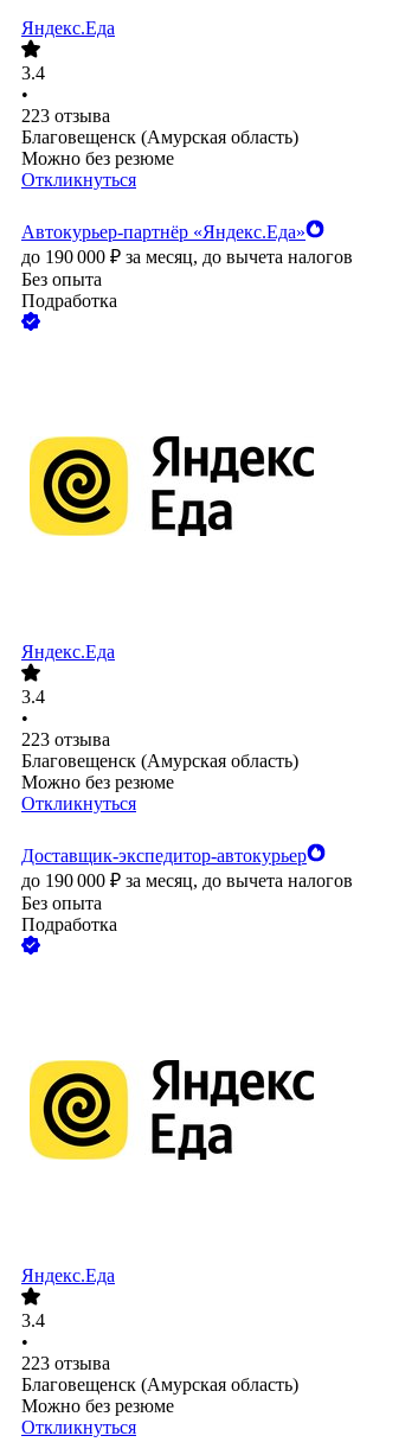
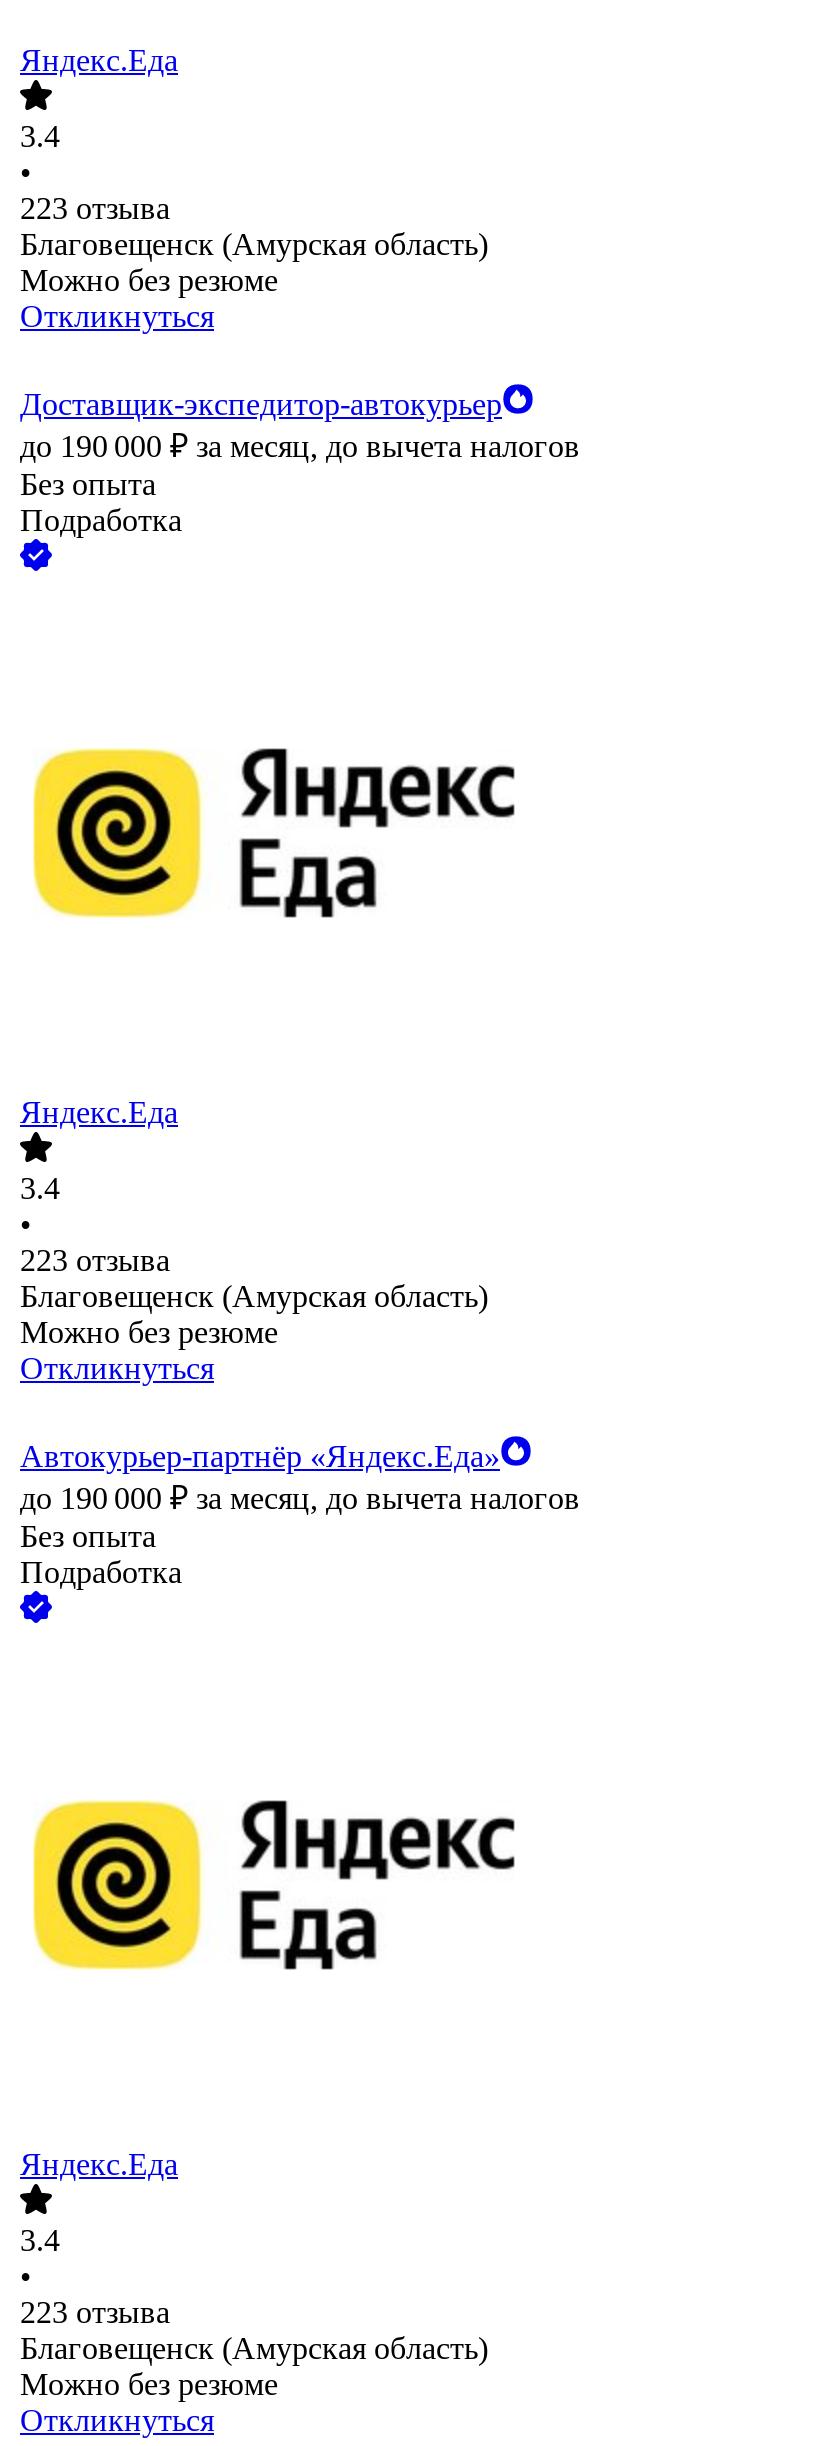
moved [21,222,306,242] -> [20,1440,500,1474]: Автокурьер‑партнёр «Яндекс.Еда»
moved [21,846,307,866] -> [20,388,502,422]: Доставщик-экспедитор-автокурьер

